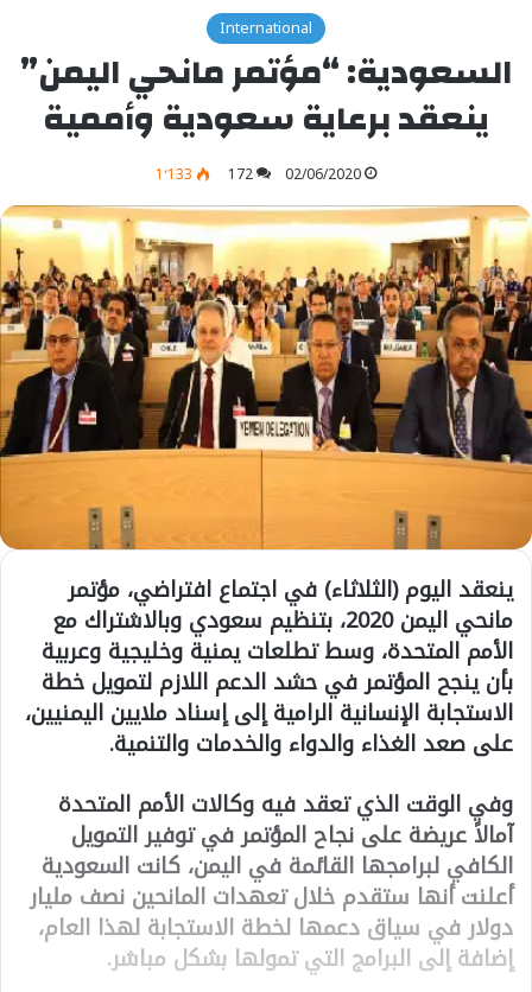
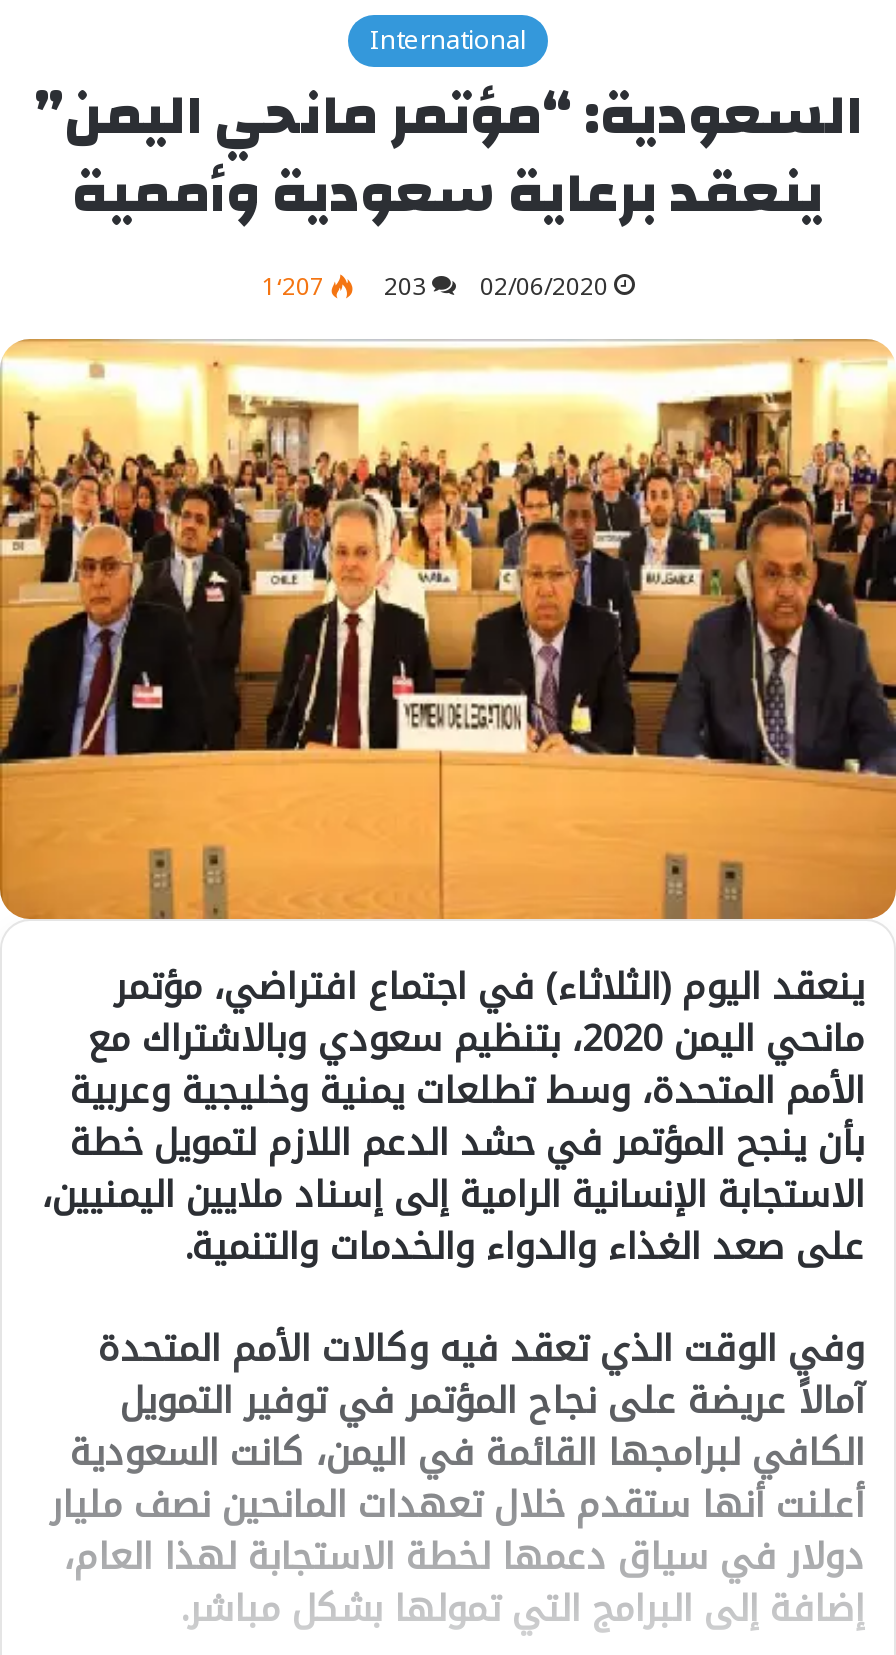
[156,161,192,187] 1٬133 -> [262,265,324,309] 1٬207
[228,161,253,187] 172 -> [384,265,426,309] 203

